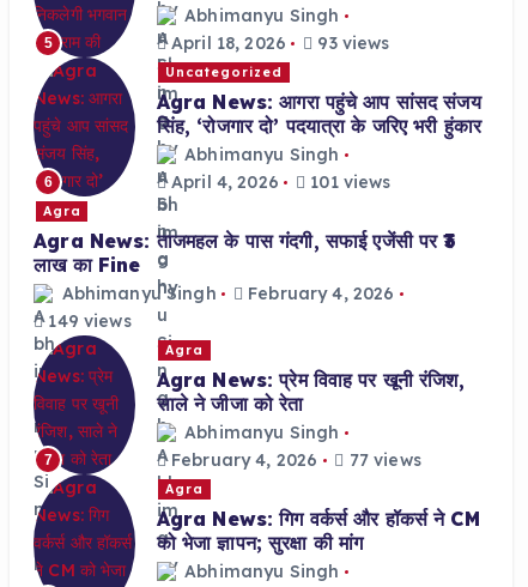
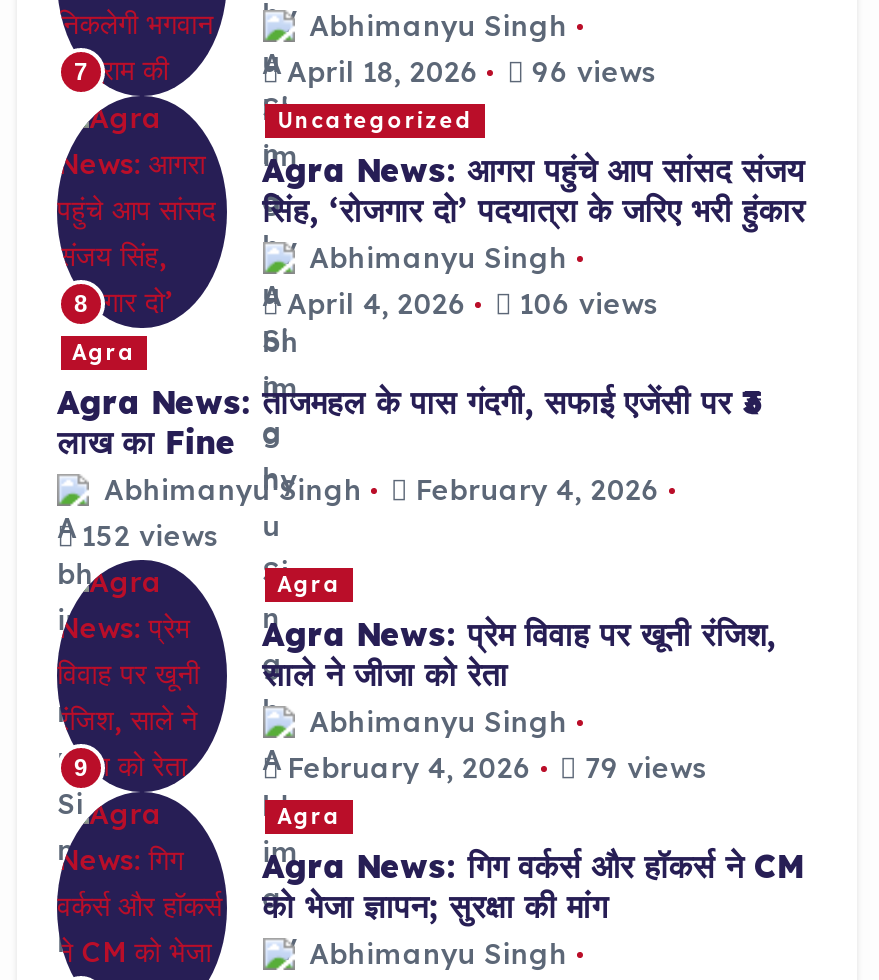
[44,35,52,52] 5 -> [74,58,88,86] 7
[166,32,390,54] April 18, 2026 93 views -> [279,54,656,90] April 18, 2026 96 views
[44,174,52,191] 6 -> [74,290,88,318] 8
[166,171,391,193] April 4, 2026 101 views -> [279,286,658,322] April 4, 2026 106 views
[43,311,131,332] 149 views -> [73,518,218,554] 152 views
[44,452,52,469] 7 -> [74,754,88,782] 9
[166,449,421,471] February 4, 2026 77 views -> [279,750,707,786] February 4, 2026 79 views

